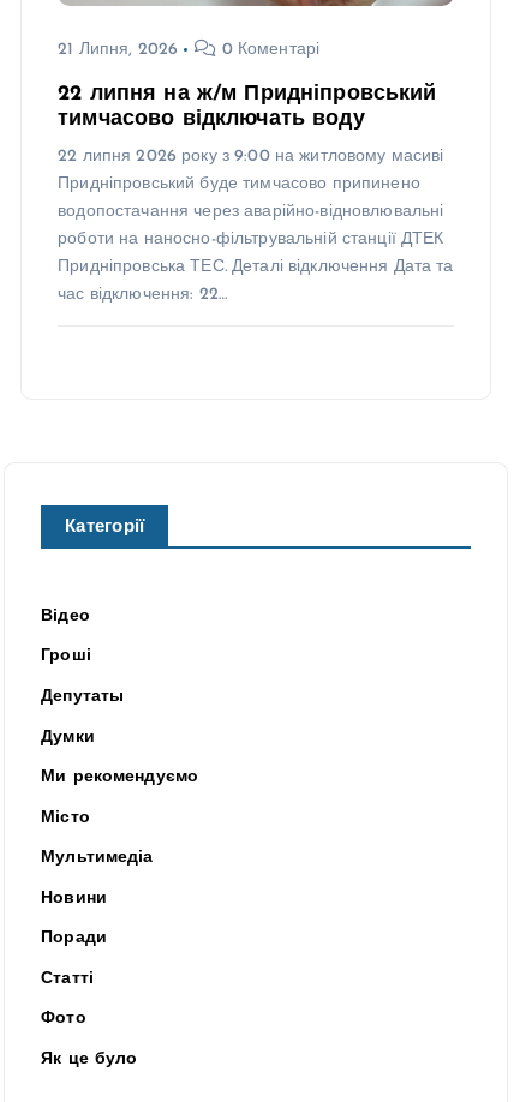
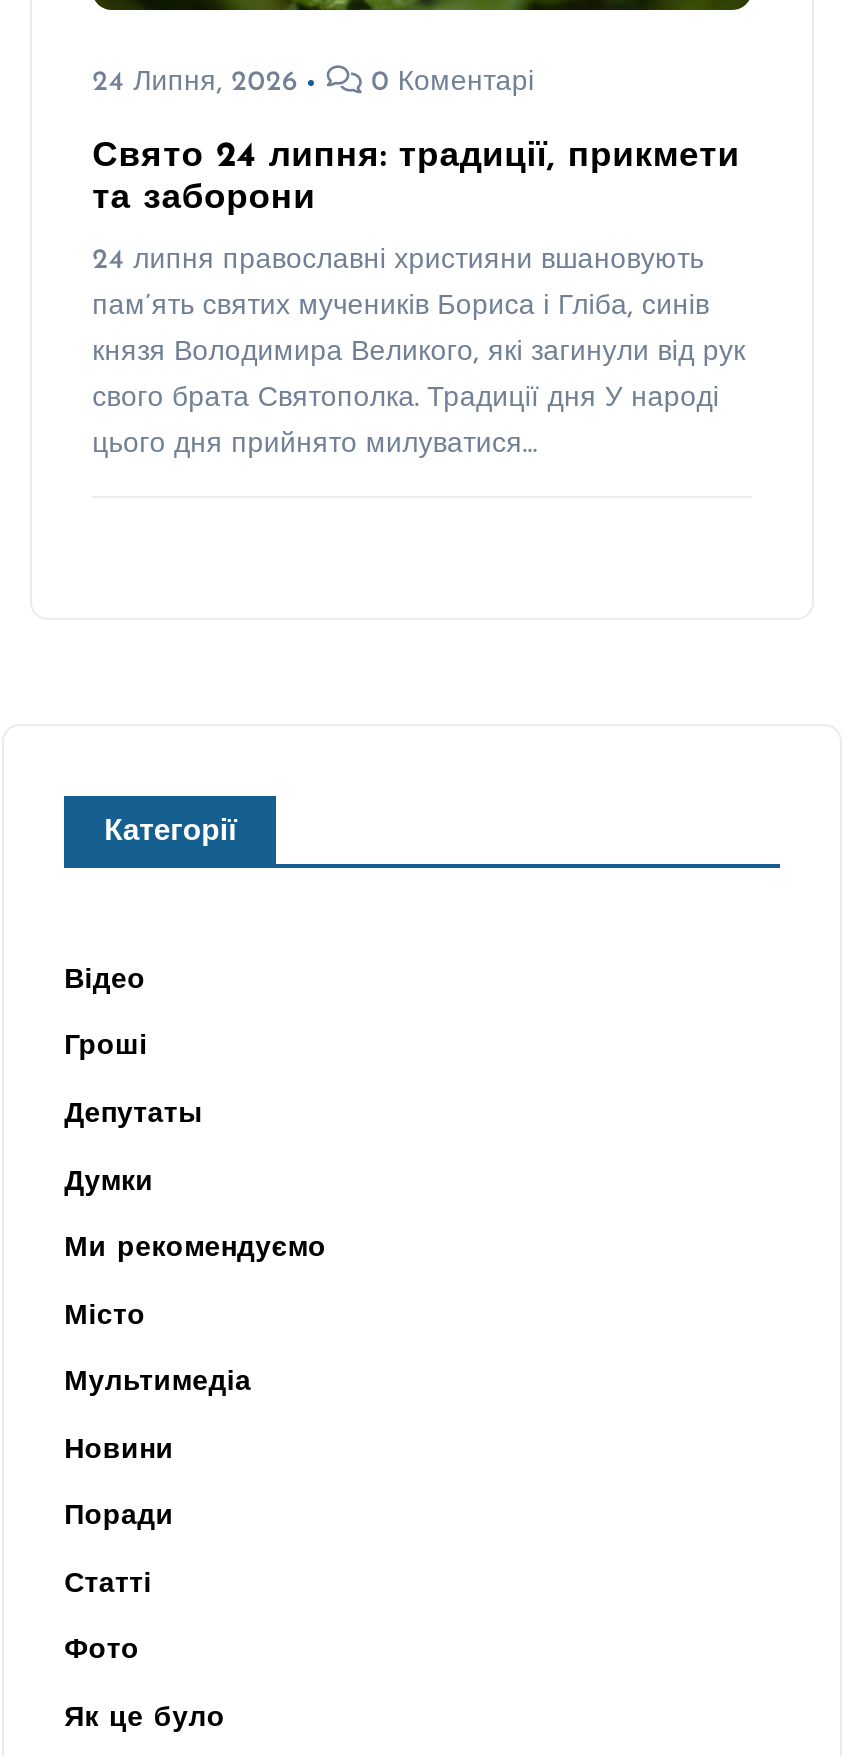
[58,41,178,59] 21 Липня, 2026 -> [92,69,298,99] 24 Липня, 2026
[58,83,453,303] 22 липня на ж/м Придніпровський | тимчасово відключать воду | 22 липня 2026 року з 9:00 на житловому масиві | Придніпровський буде тимчасово припинено | водопостачання через аварійно-відновлювальні | роботи на наносно-фільтрувальній станції ДТЕК | Придніпровська ТЕС. Деталі відключення Дата та | час відключення: 22… -> [92,139,746,459] Свято 24 липня: традиції, прикмети | та заборони | 24 липня православні християни вшановують | пам’ять святих мучеників Бориса і Гліба, синів | князя Володимира Великого, які загинули від рук | свого брата Святополка. Традиції дня У народі | цього дня прийнято милуватися…

